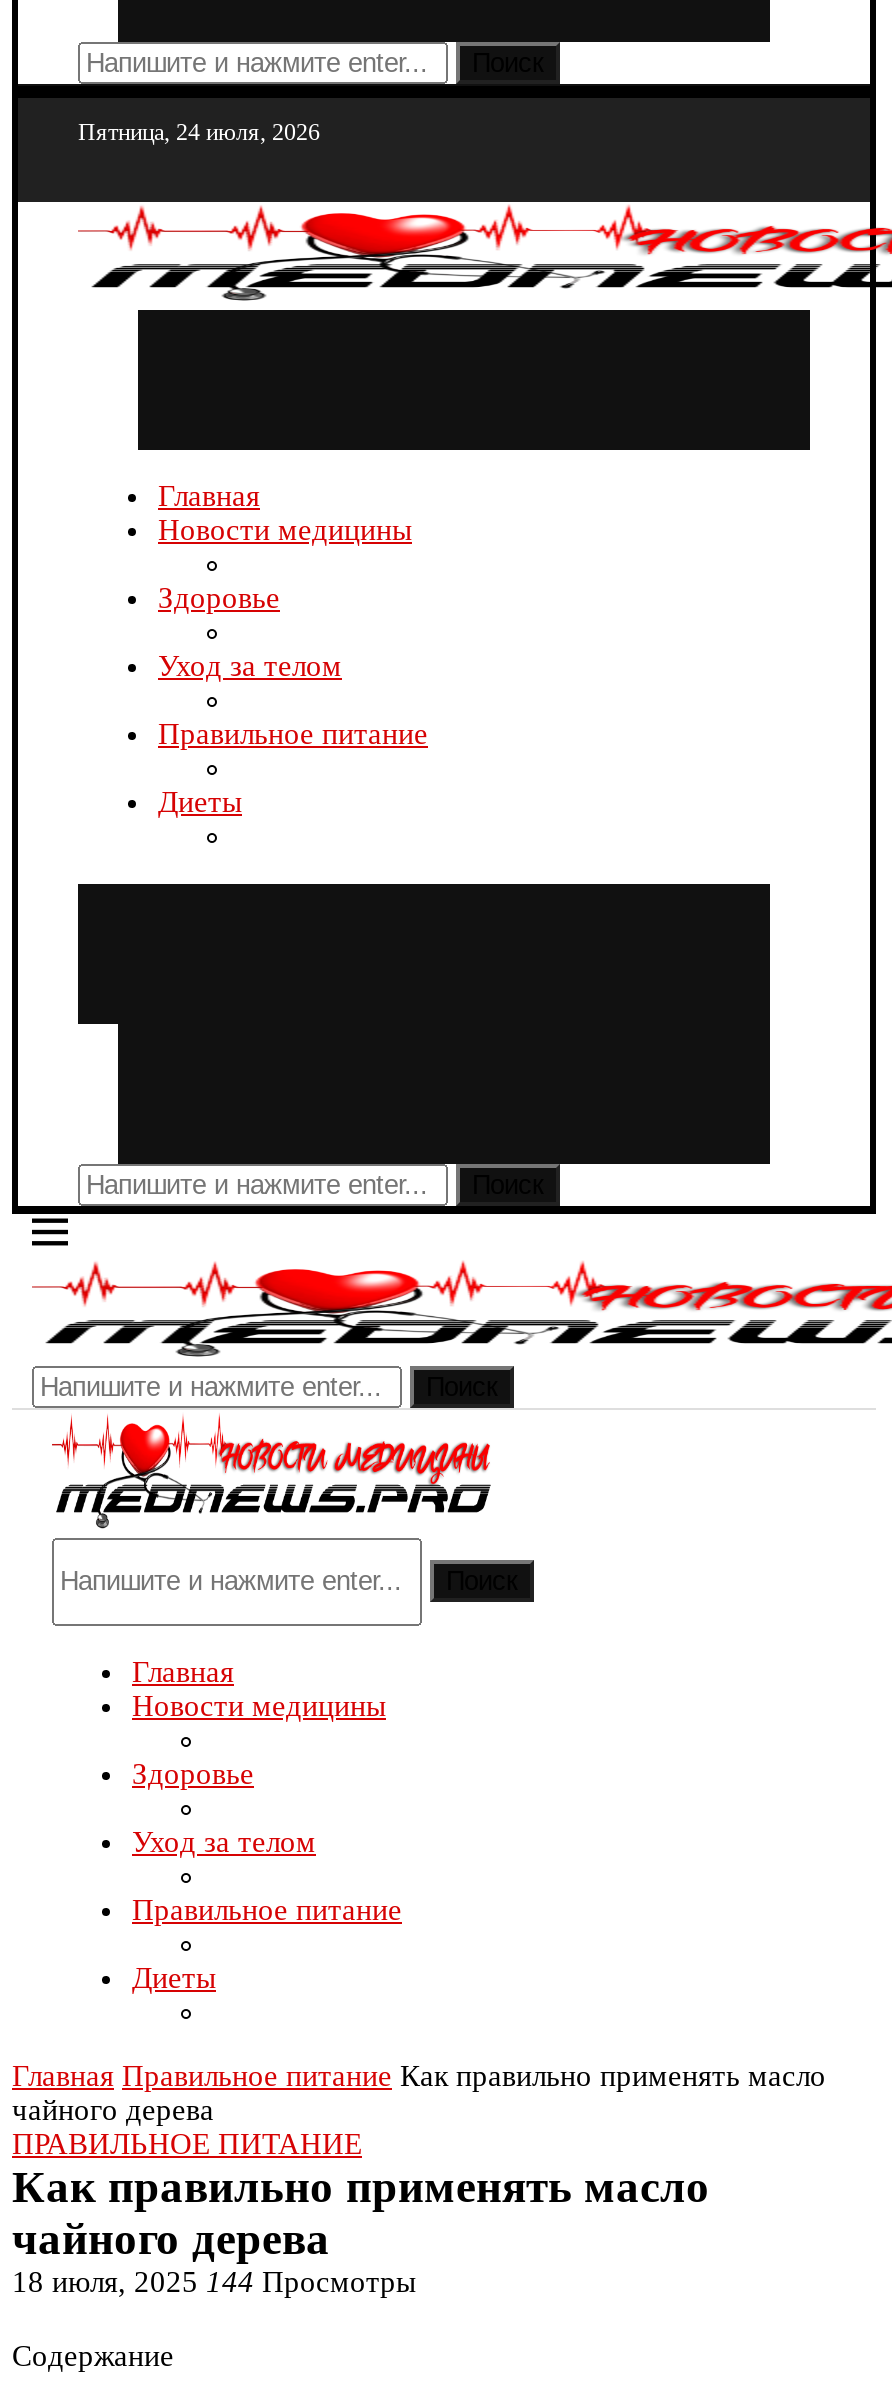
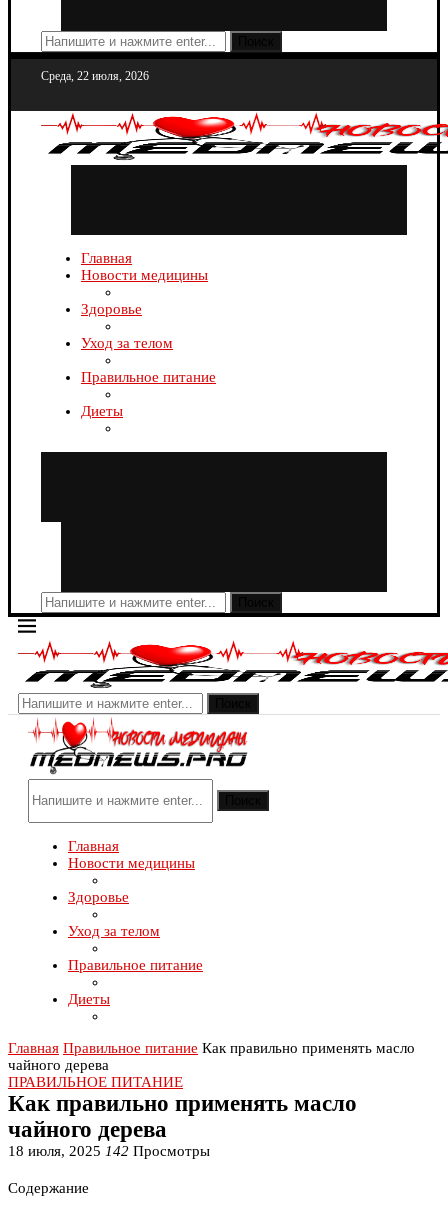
[78,118,320,146] Пятница, 24 июля, 2026 -> [41,69,149,83] Среда, 22 июля, 2026
[12,2266,416,2298] 18 июля, 2025 144 Просмотры -> [8,1143,210,1159] 18 июля, 2025 142 Просмотры

